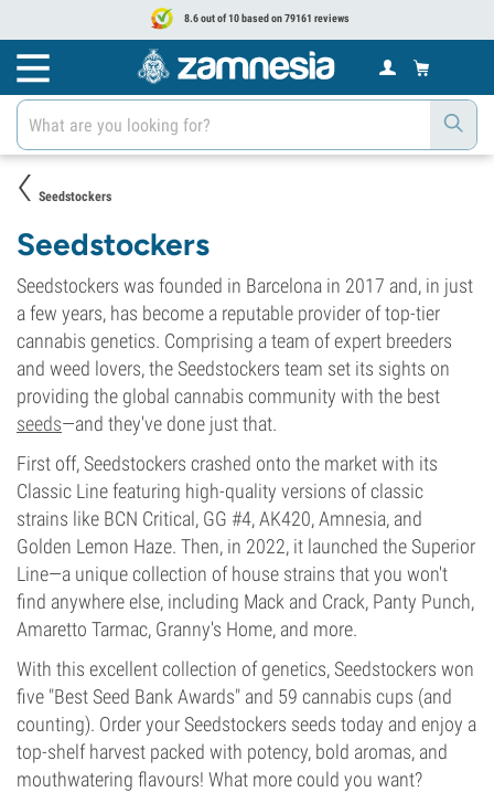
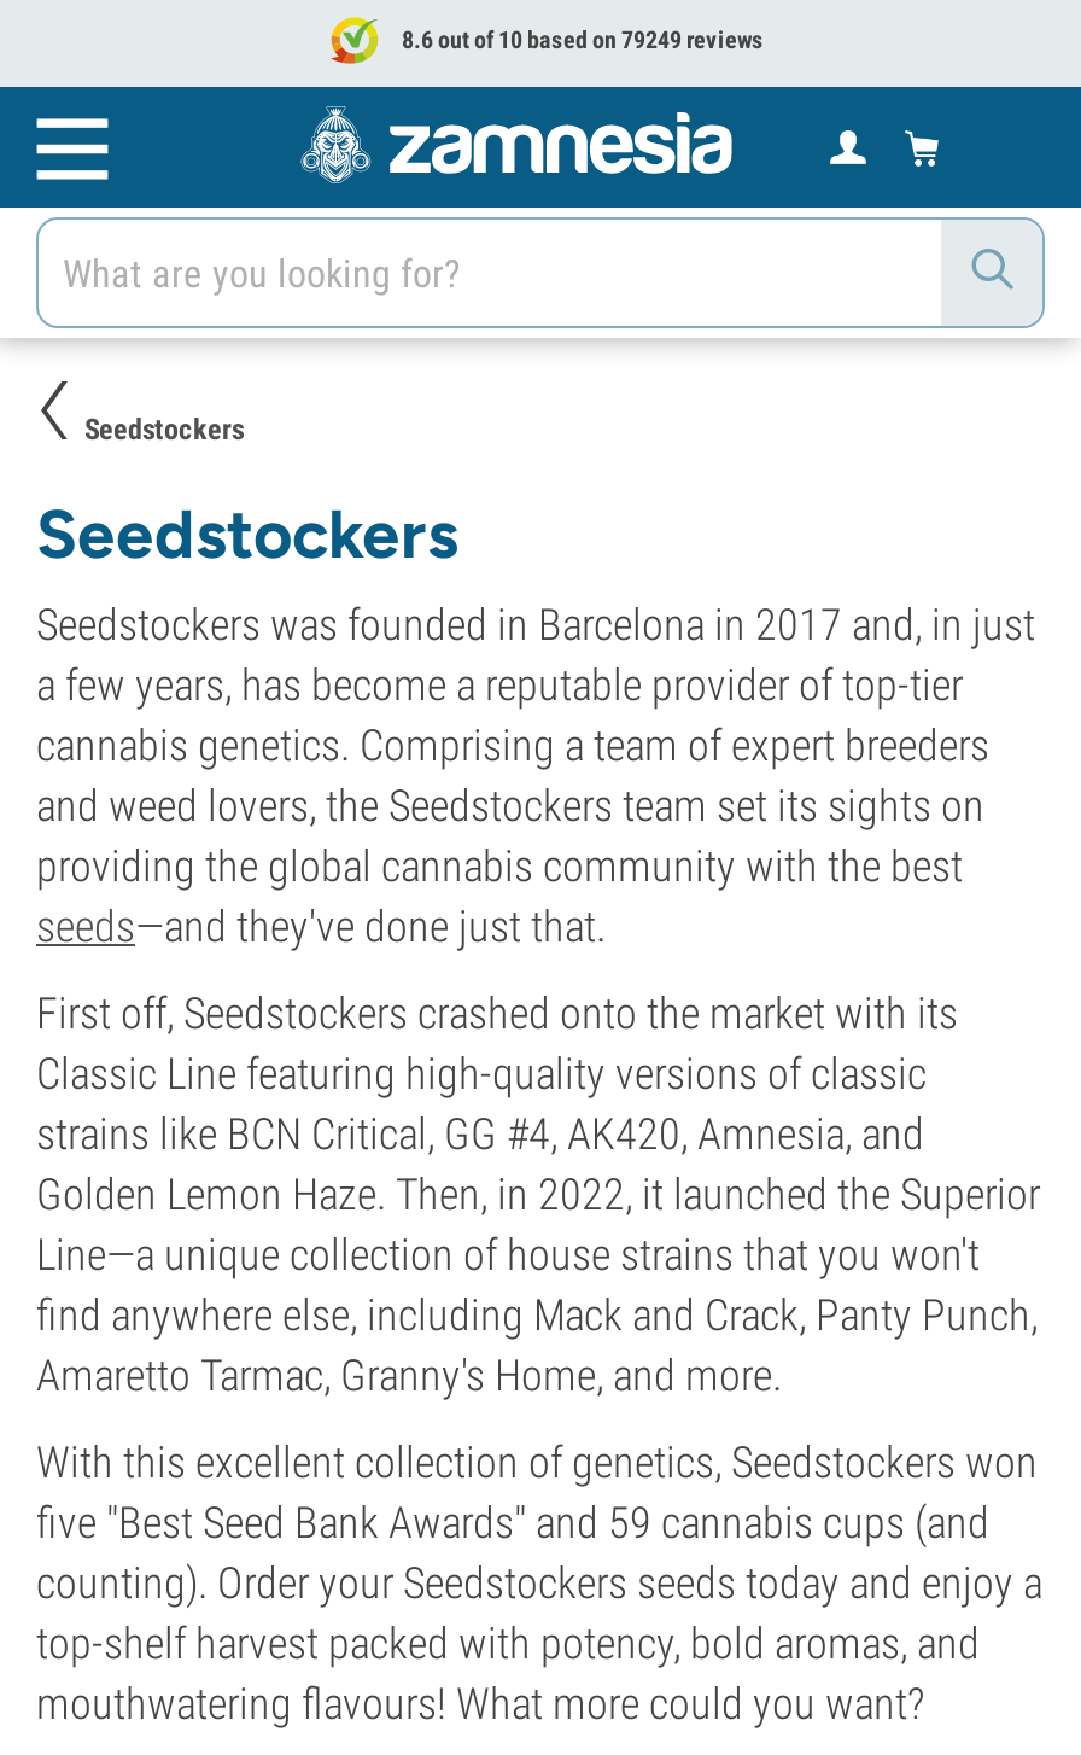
[181,12,349,24] 8.6 out of 10 based on 79161 reviews -> [397,26,764,53] 8.6 out of 10 based on 79249 reviews

